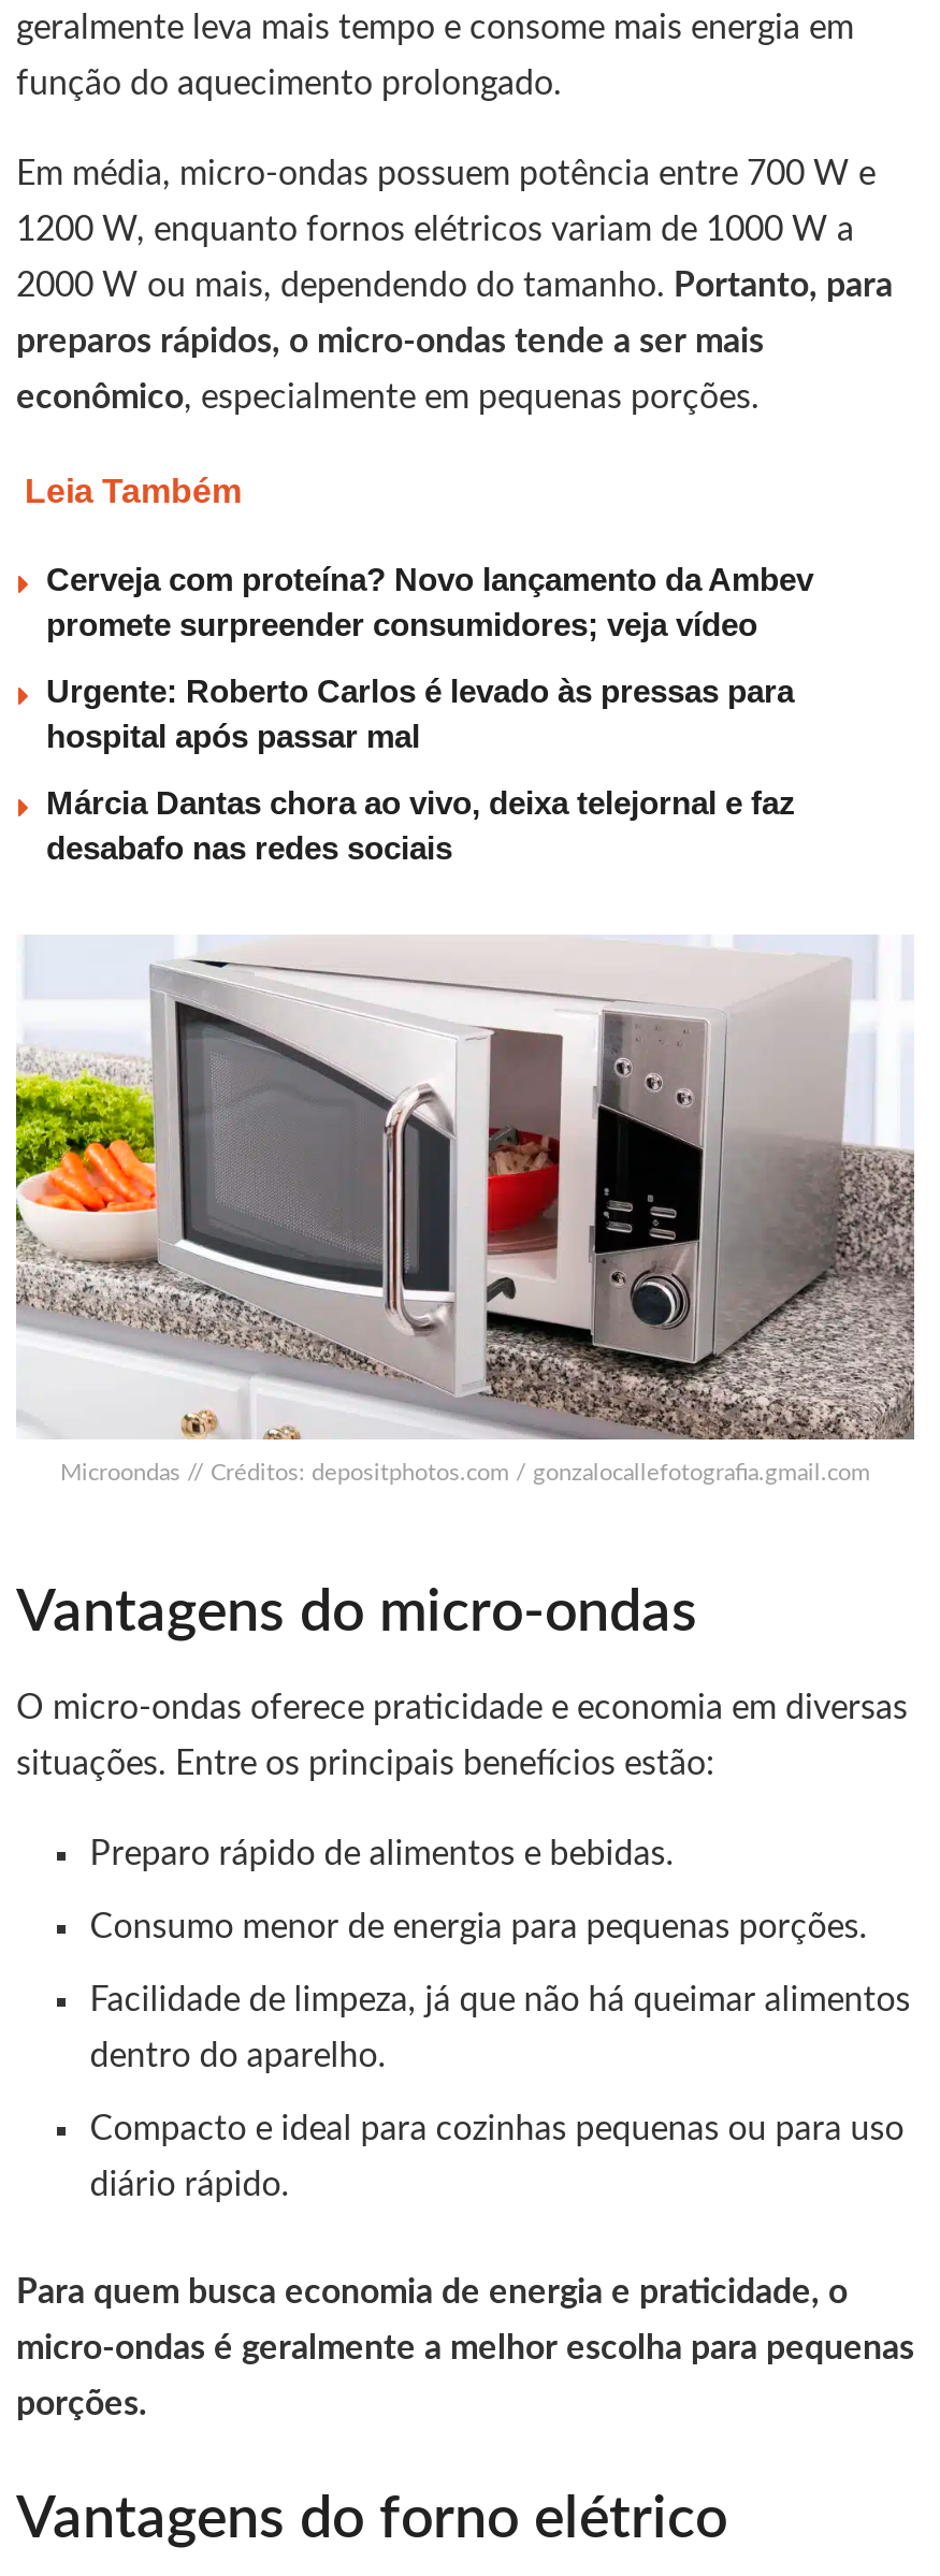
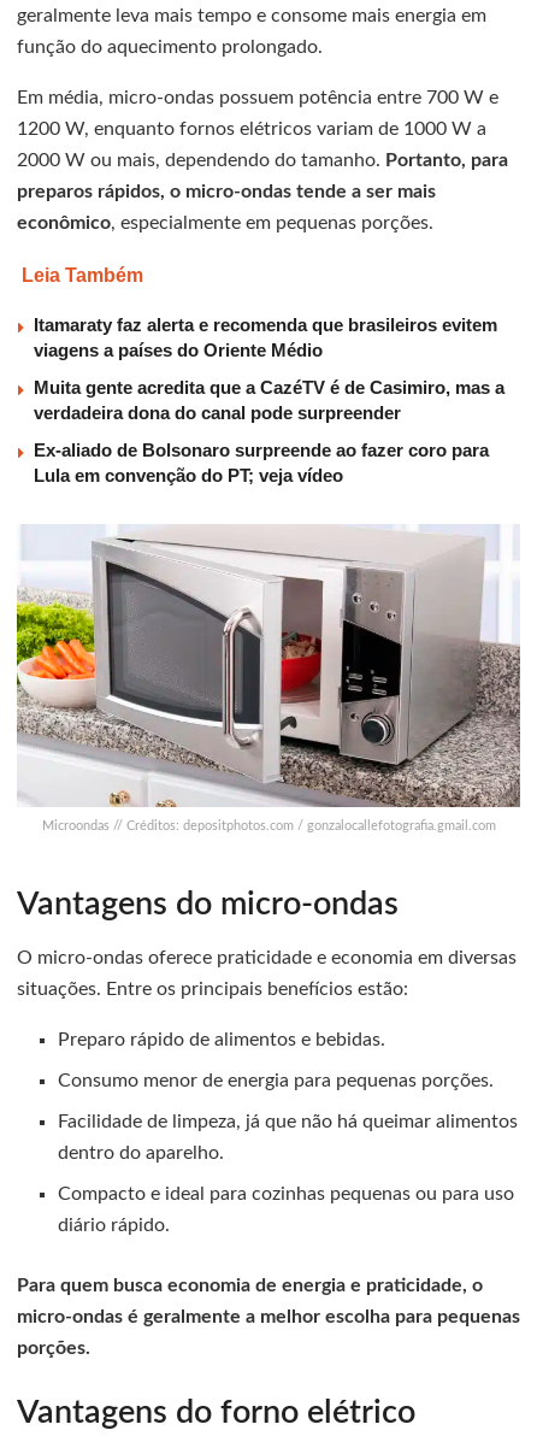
[46,561,813,642] Cerveja com proteína? Novo lançamento da Ambev | promete surpreender consumidores; veja vídeo -> [34,314,497,360] Itamaraty faz alerta e recomenda que brasileiros evitem | viagens a países do Oriente Médio
[46,672,794,754] Urgente: Roberto Carlos é levado às pressas para | hospital após passar mal -> [34,377,504,423] Muita gente acredita que a CazéTV é de Casimiro, mas a | verdadeira dona do canal pode surpreender
[46,784,796,866] Márcia Dantas chora ao vivo, deixa telejornal e faz | desabafo nas redes sociais -> [34,440,489,485] Ex-aliado de Bolsonaro surpreende ao fazer coro para | Lula em convenção do PT; veja vídeo

